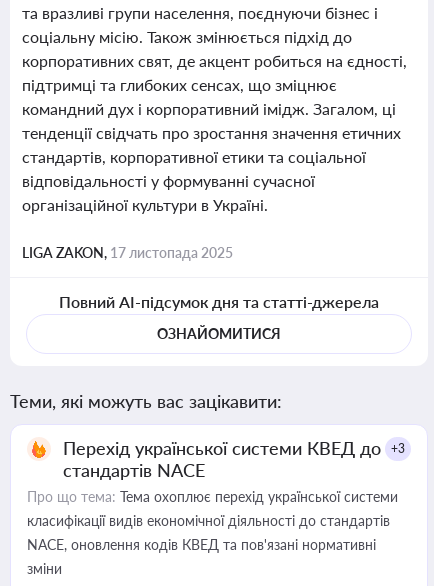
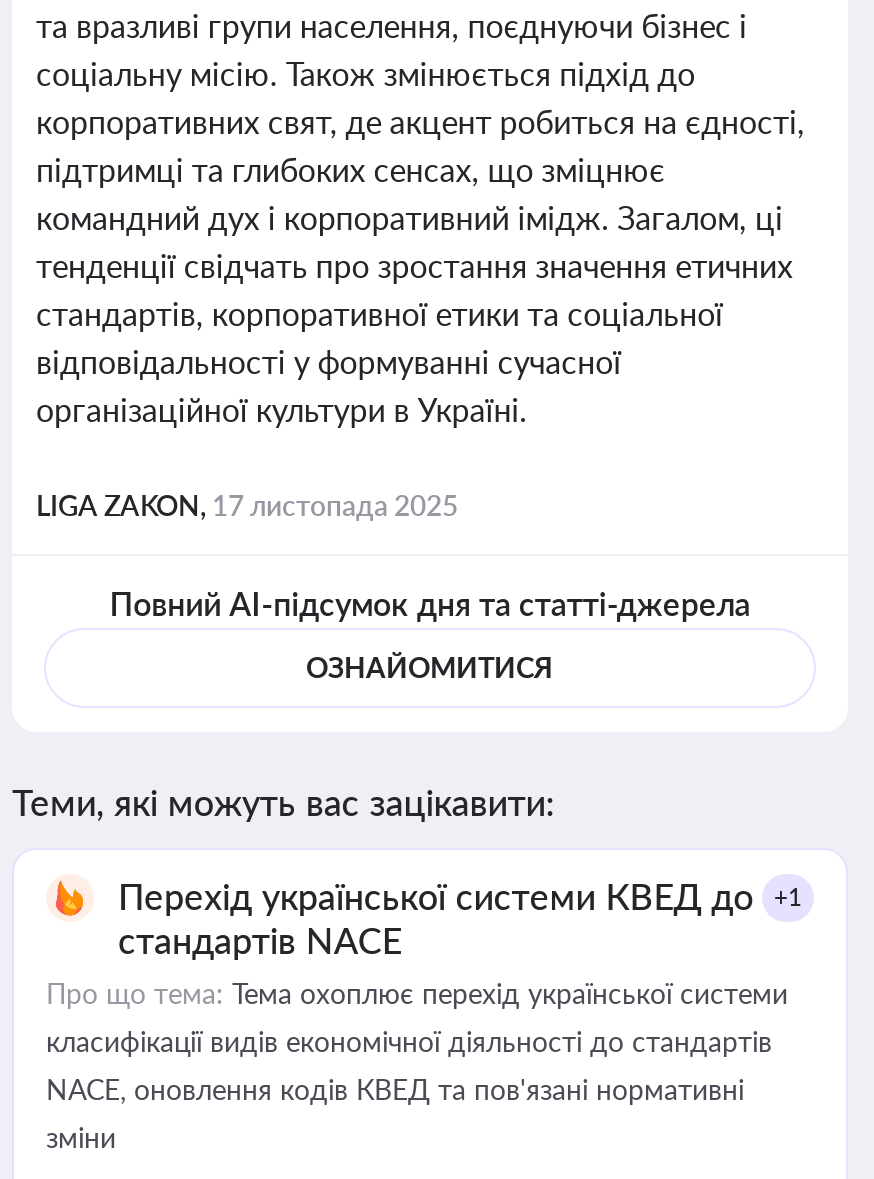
[63,437,405,459] Перехід української системи КВЕД до +3 -> [118,874,802,918] Перехід української системи КВЕД до +1

